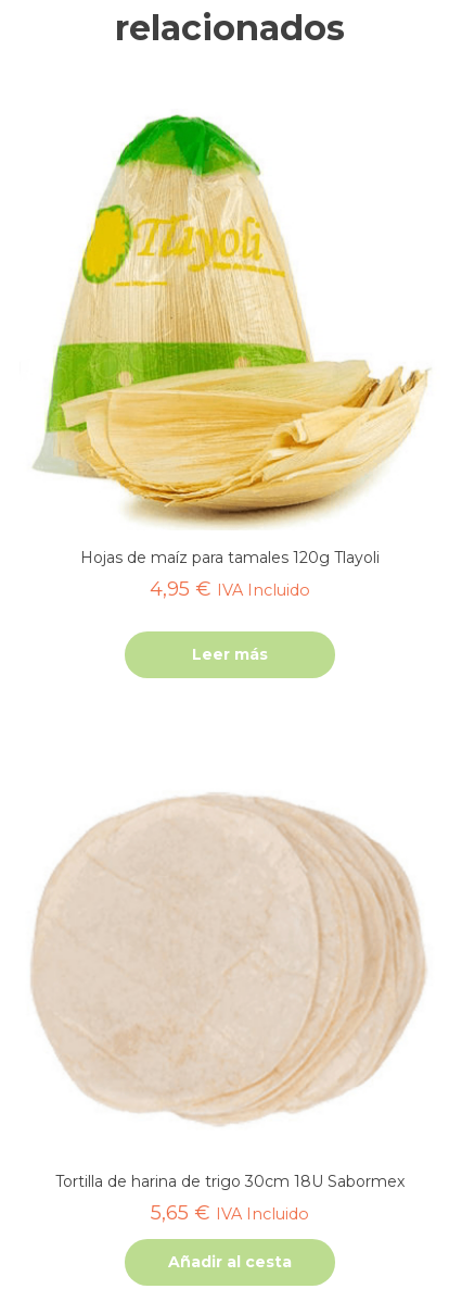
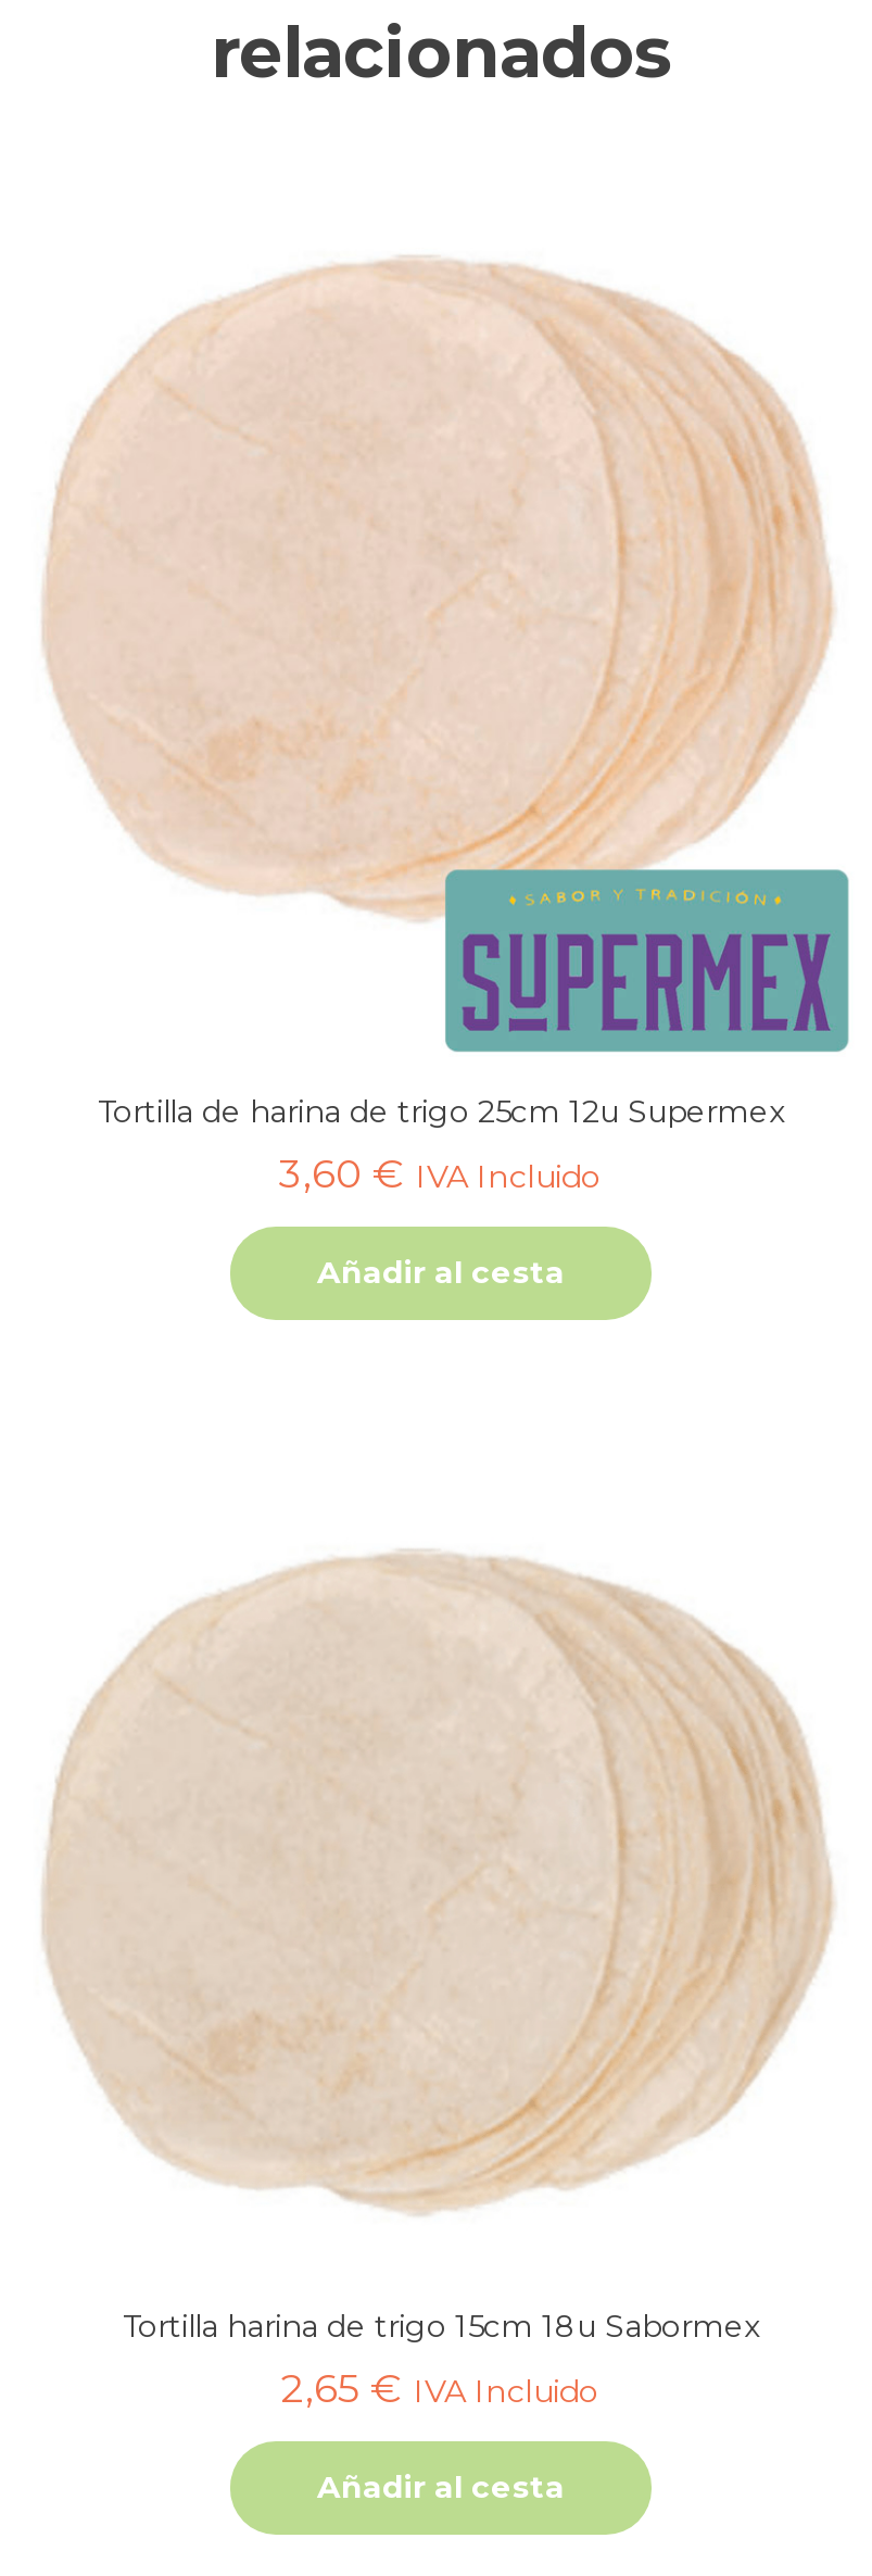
[31,114,434,601] [image] | Hojas de maíz para tamales 120g Tlayoli | 4,95 € IVA Incluido -> [39,225,851,1198] [image] | Tortilla de harina de trigo 25cm 12u Supermex | 3,60 € IVA Incluido
[192,644,268,664] Leer más -> [317,1253,565,1292] Añadir al cesta
[55,1172,405,1225] Tortilla de harina de trigo 30cm 18U Sabormex | 5,65 € IVA Incluido -> [123,2307,759,2413] Tortilla harina de trigo 15cm 18u Sabormex | 2,65 € IVA Incluido

